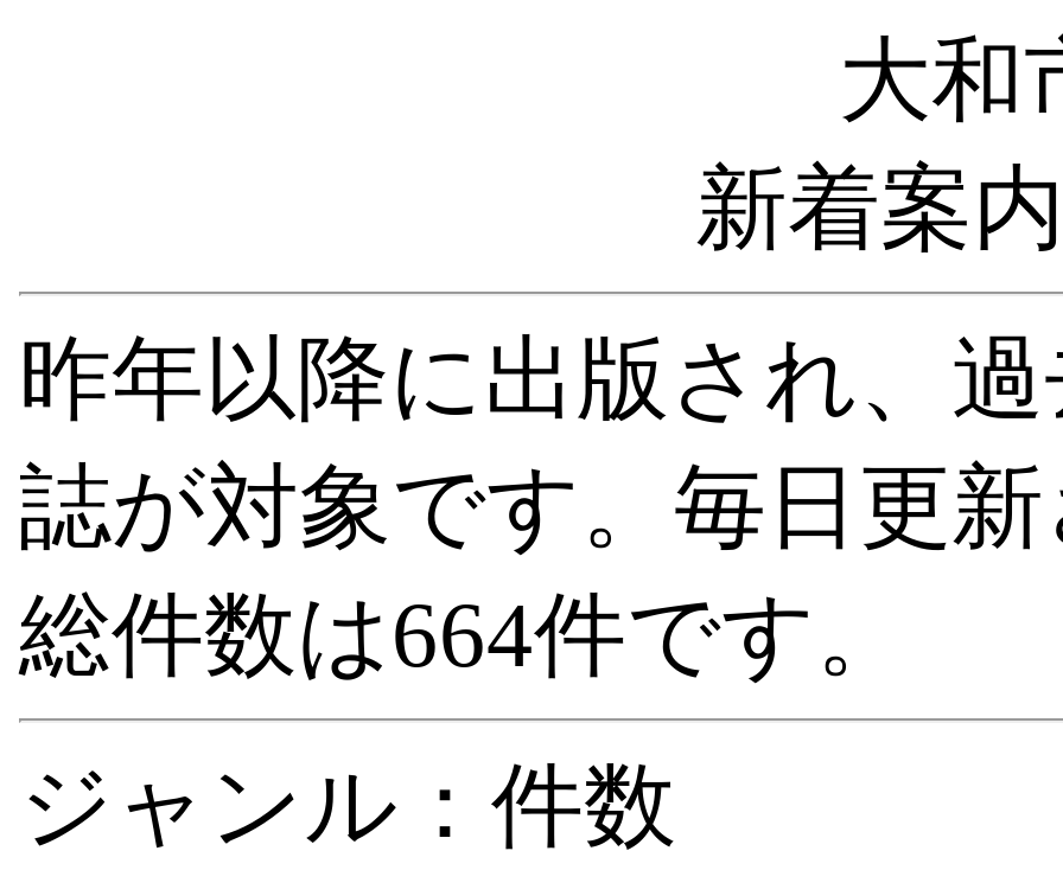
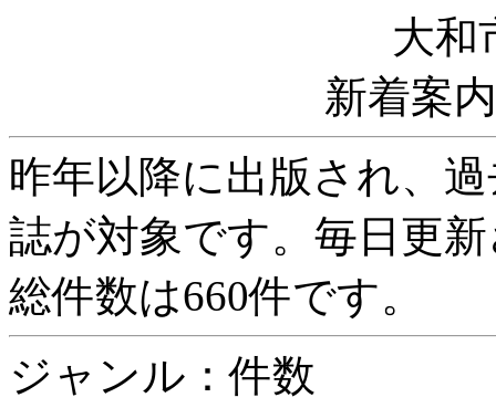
[19,583,909,685] 総件数は664件です。 -> [9,272,424,320] 総件数は660件です。

